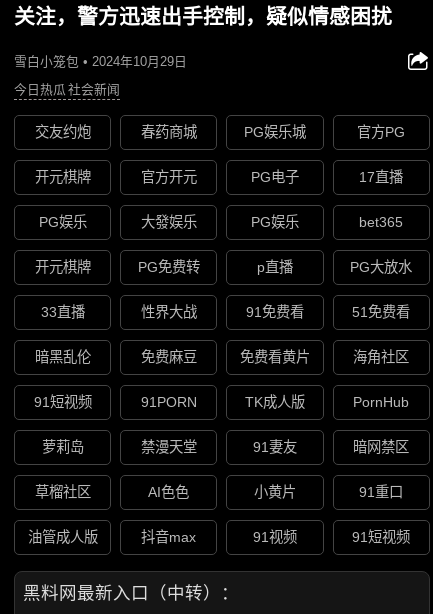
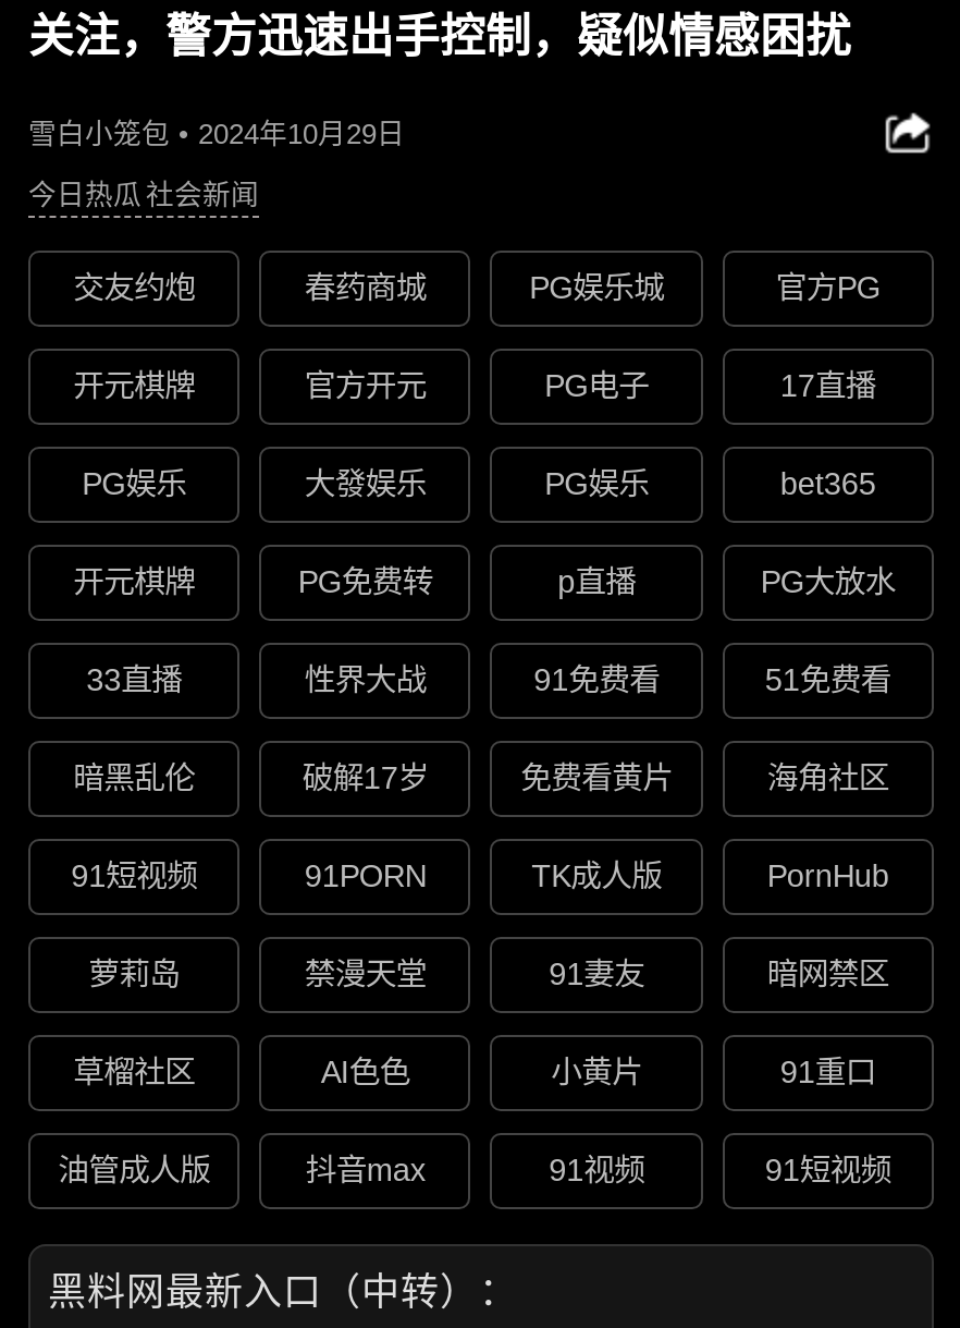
[141,349,197,365] 免费麻豆 -> [302,761,428,796] 破解17岁

